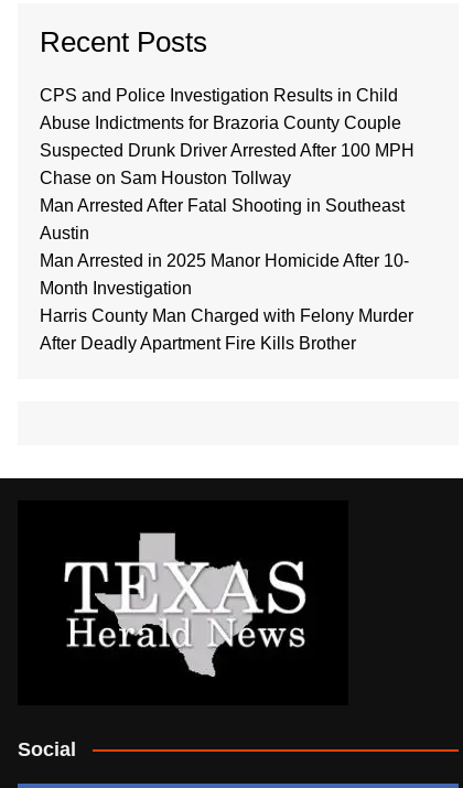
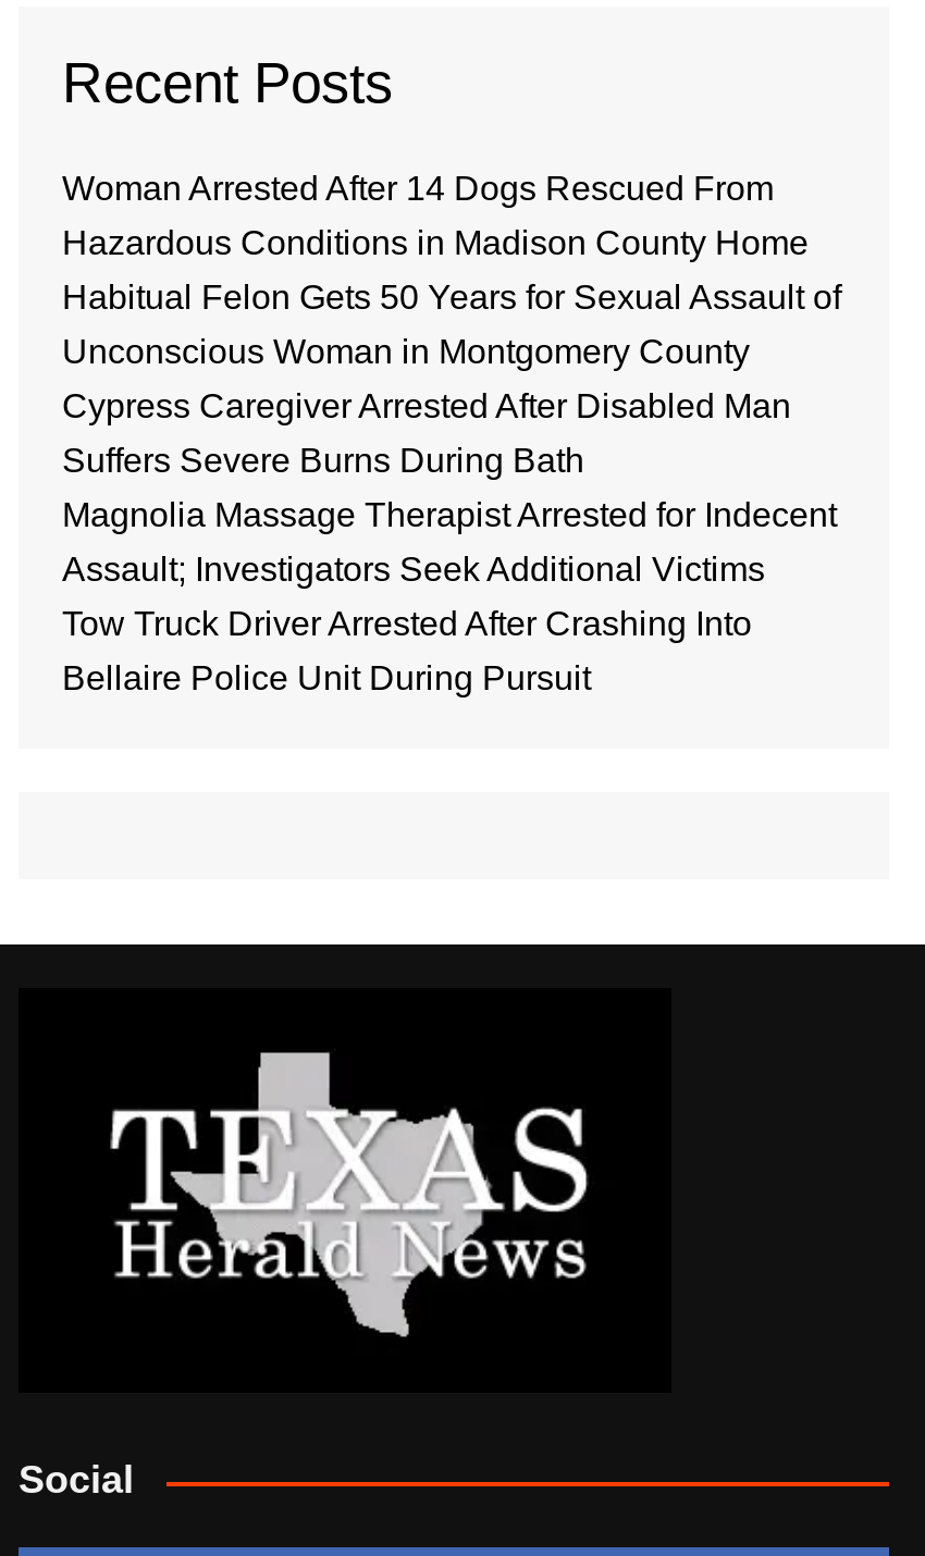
[40,86,398,104] CPS and Police Investigation Results in Child -> [62,170,774,207] Woman Arrested After 14 Dogs Rescued From
[40,113,401,132] Abuse Indictments for Brazoria County Couple -> [62,224,809,261] Hazardous Conditions in Madison County Home
[40,141,414,159] Suspected Drunk Driver Arrested After 100 MPH -> [62,279,841,316] Habitual Felon Gets 50 Years for Sexual Assault of
[40,168,291,187] Chase on Sam Houston Tollway -> [62,333,750,370] Unconscious Woman in Montgomery County
[40,196,405,214] Man Arrested After Fatal Shooting in Southeast -> [62,388,791,425] Cypress Caregiver Arrested After Disabled Man
[40,223,89,242] Austin -> [62,442,584,479] Suffers Severe Burns During Bath
[40,251,409,270] Man Arrested in 2025 Manor Homicide After 10- -> [62,496,837,533] Magnolia Massage Therapist Arrested for Indecent
[40,278,192,297] Month Investigation -> [62,551,765,588] Assault; Investigators Seek Additional Victims
[40,306,413,325] Harris County Man Charged with Felony Murder -> [62,605,752,642] Tow Truck Driver Arrested After Crashing Into
[40,333,356,352] After Deadly Apartment Fire Kills Brother -> [62,660,591,697] Bellaire Police Unit During Pursuit

